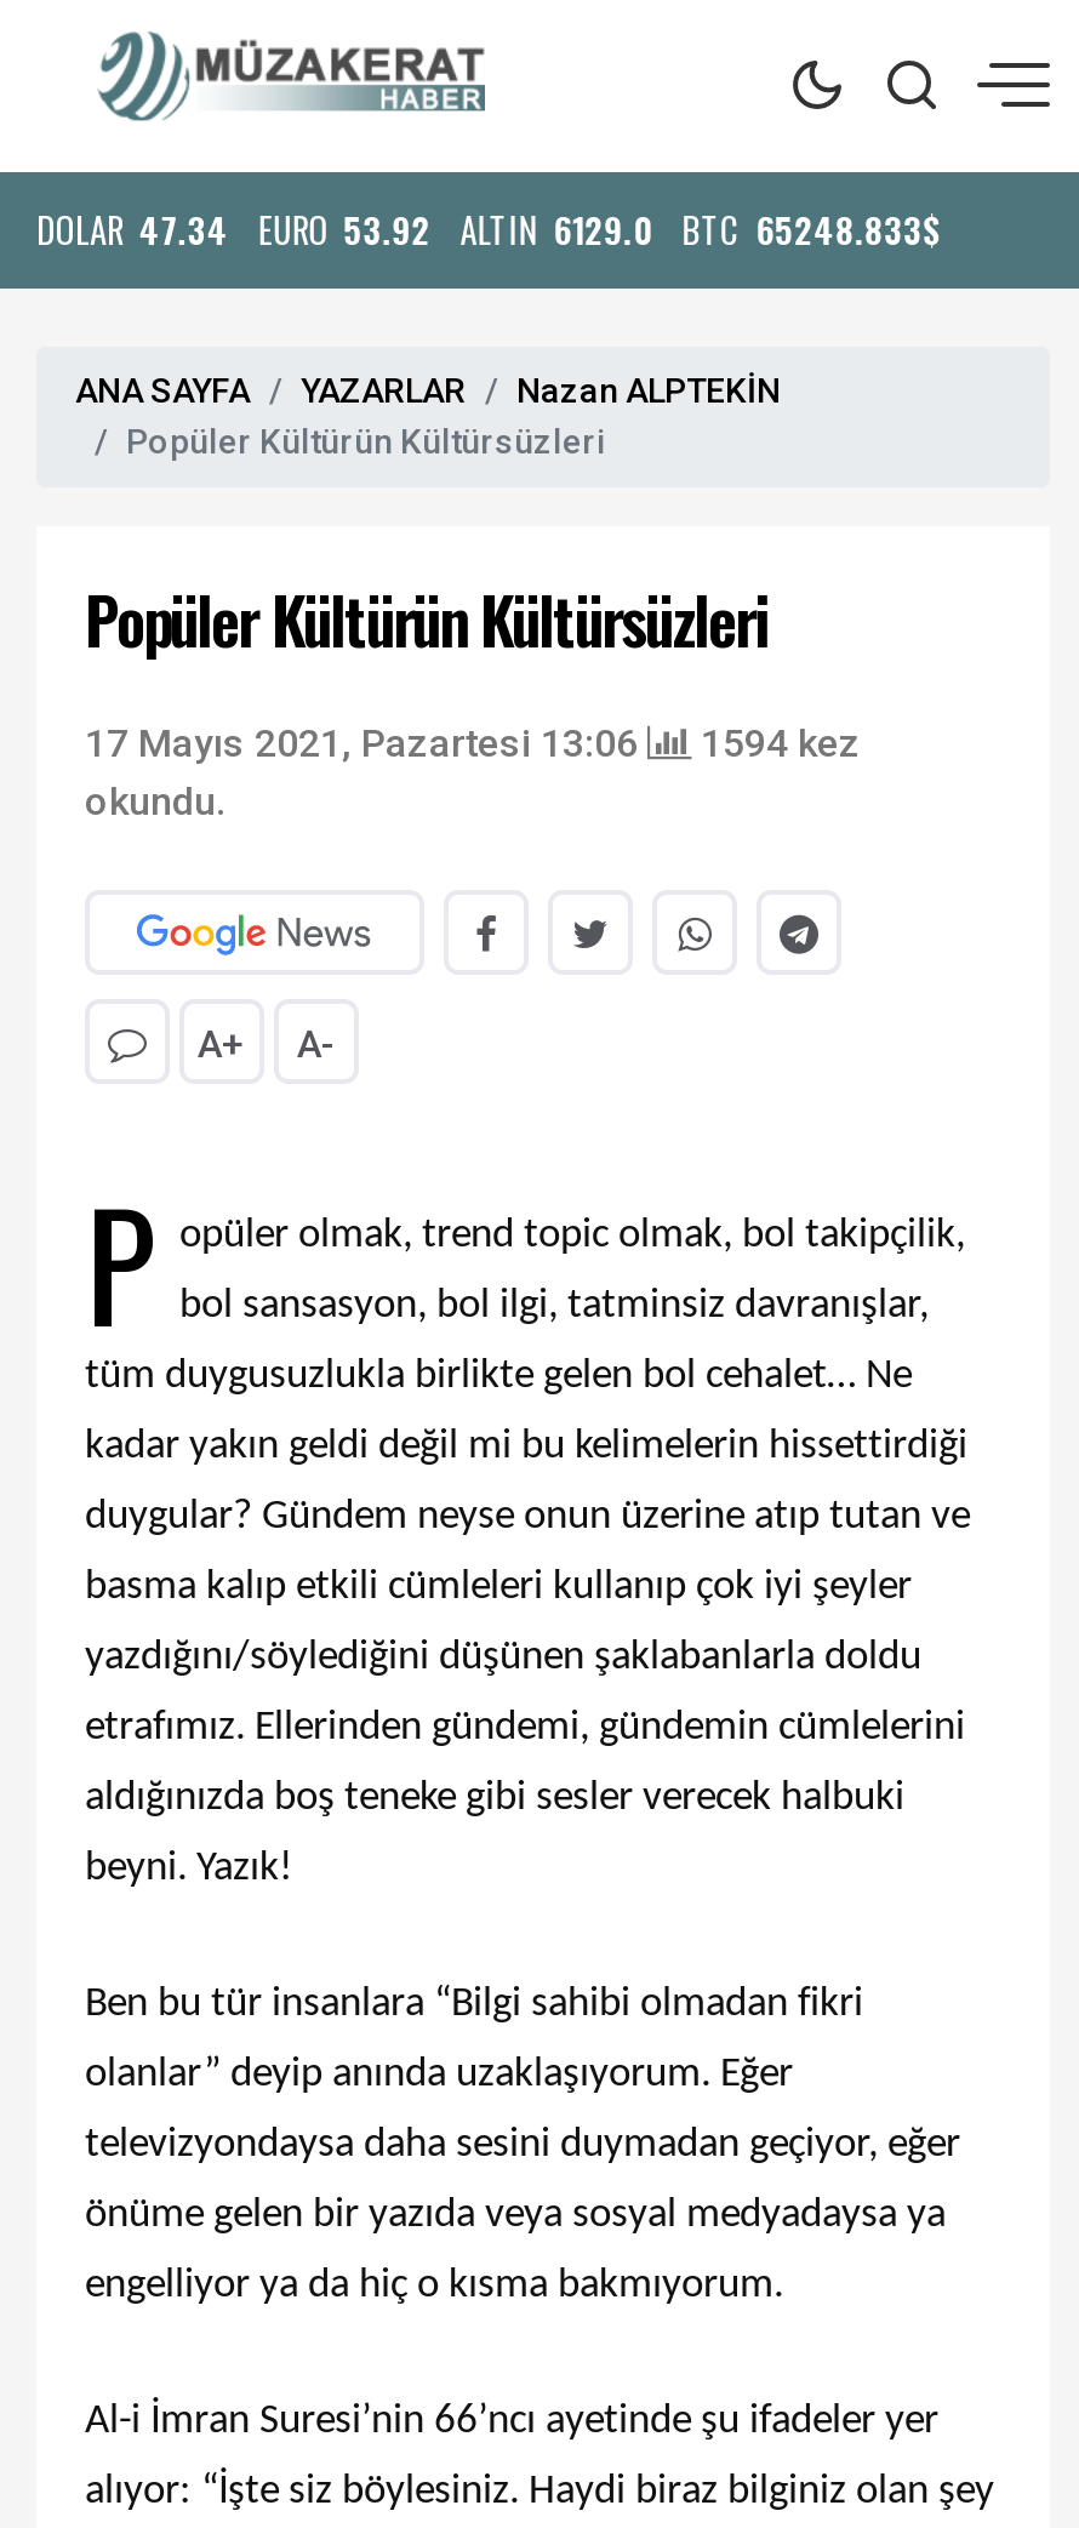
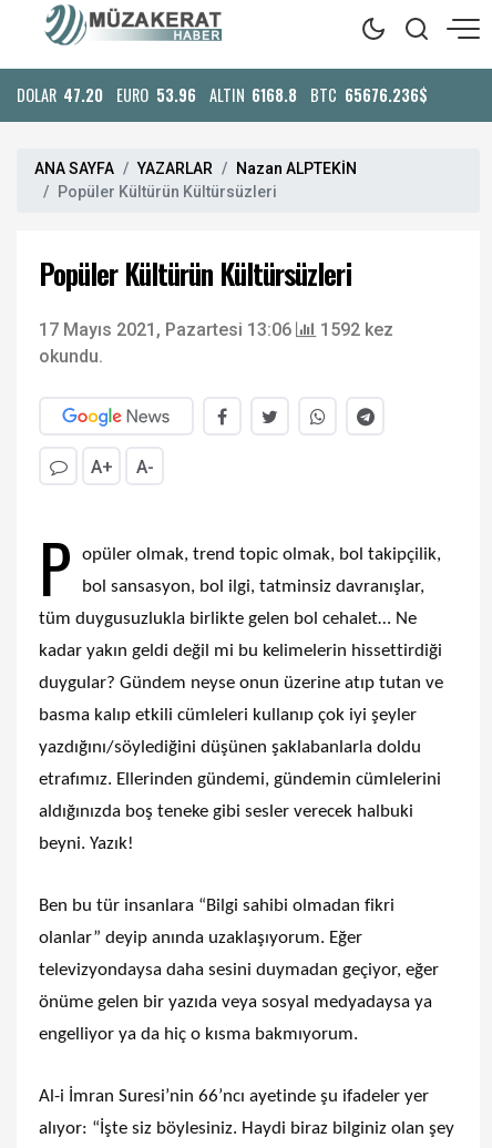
[36,204,942,255] DOLAR 47.34 EURO 53.92 ALTIN 6129.0 BTC 65248.833$ -> [17,83,427,106] DOLAR 47.20 EURO 53.96 ALTIN 6168.8 BTC 65676.236$
[85,720,861,766] 17 Mayıs 2021, Pazartesi 13:06 1594 kez -> [39,319,393,340] 17 Mayıs 2021, Pazartesi 13:06 1592 kez

